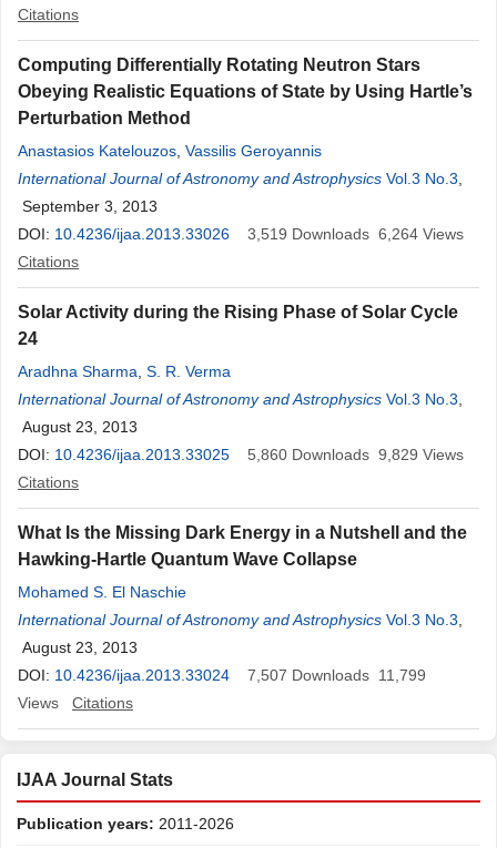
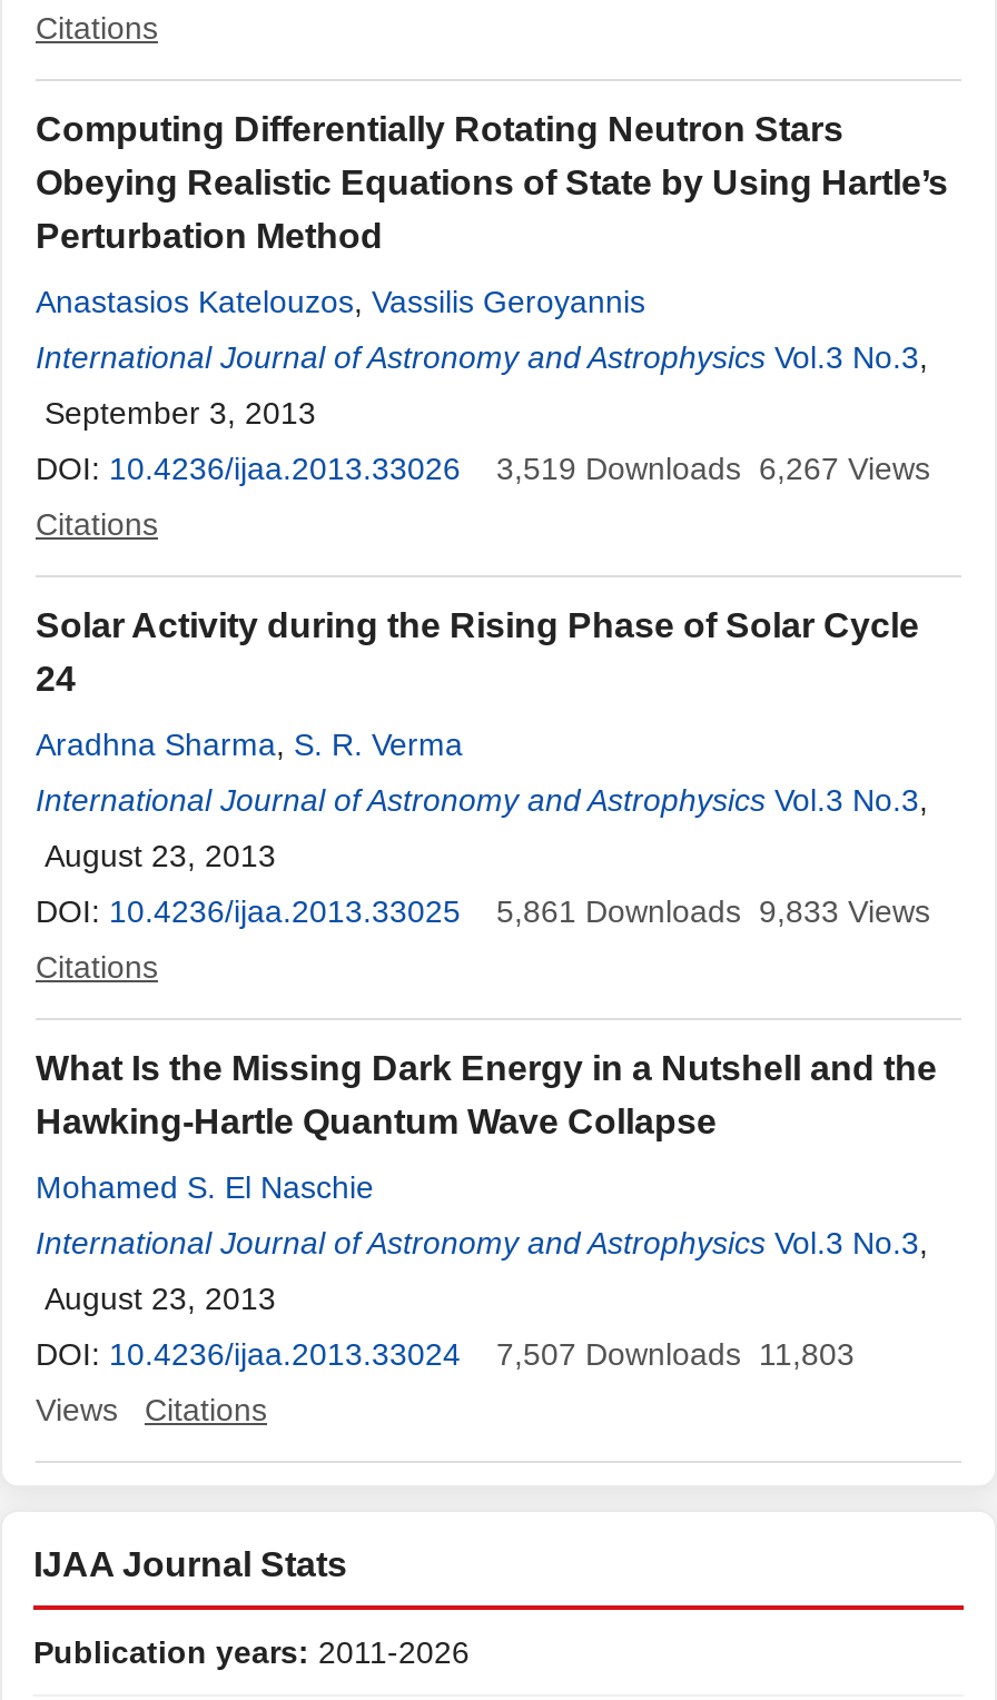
[247,225,464,243] 3,519 Downloads 6,264 Views -> [496,451,930,486] 3,519 Downloads 6,267 Views
[247,446,464,463] 5,860 Downloads 9,829 Views -> [496,893,930,929] 5,861 Downloads 9,833 Views
[18,666,426,684] DOI: 10.4236/ijaa.2013.33024 7,507 Downloads 11,799 -> [36,1336,855,1372] DOI: 10.4236/ijaa.2013.33024 7,507 Downloads 11,803

